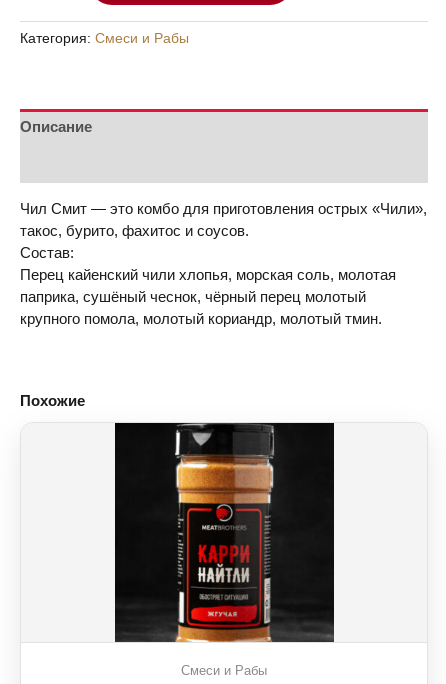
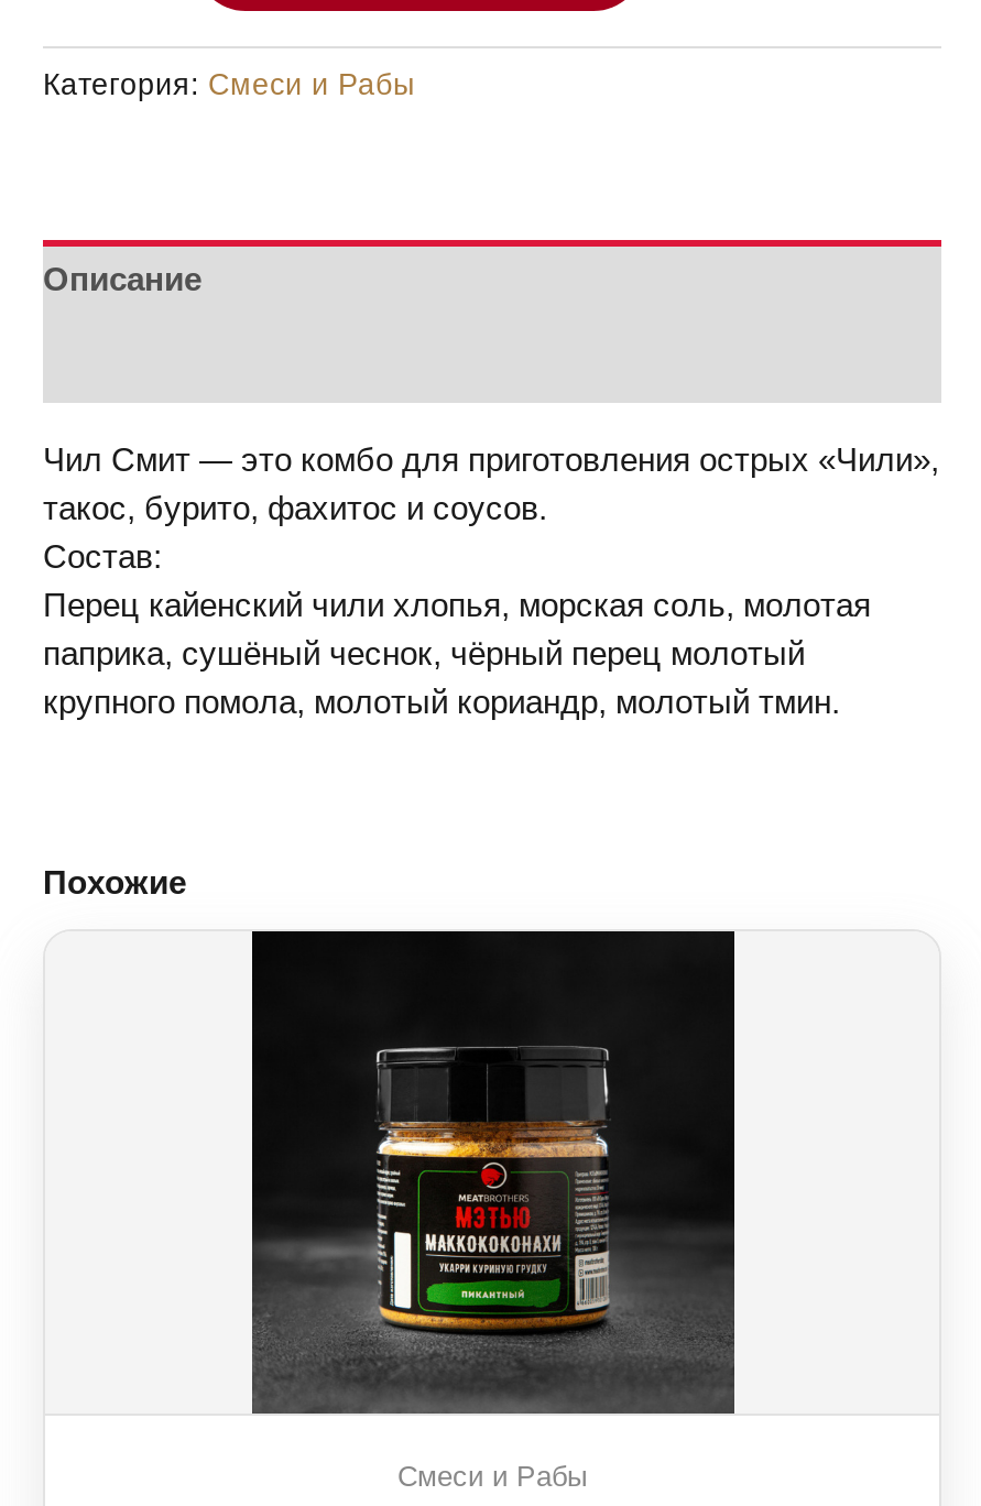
[116,422,333,643] [image] -> [252,931,734,1416] [image]

